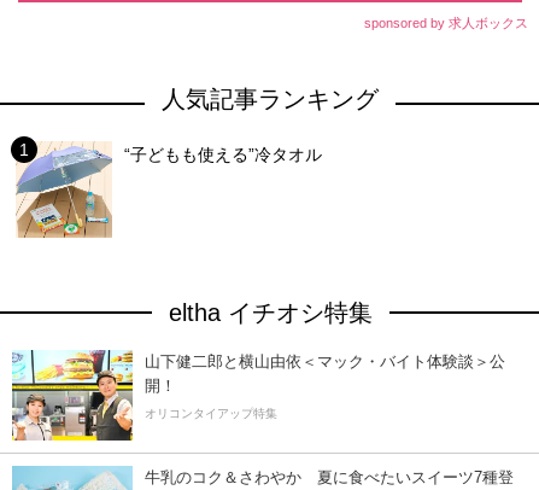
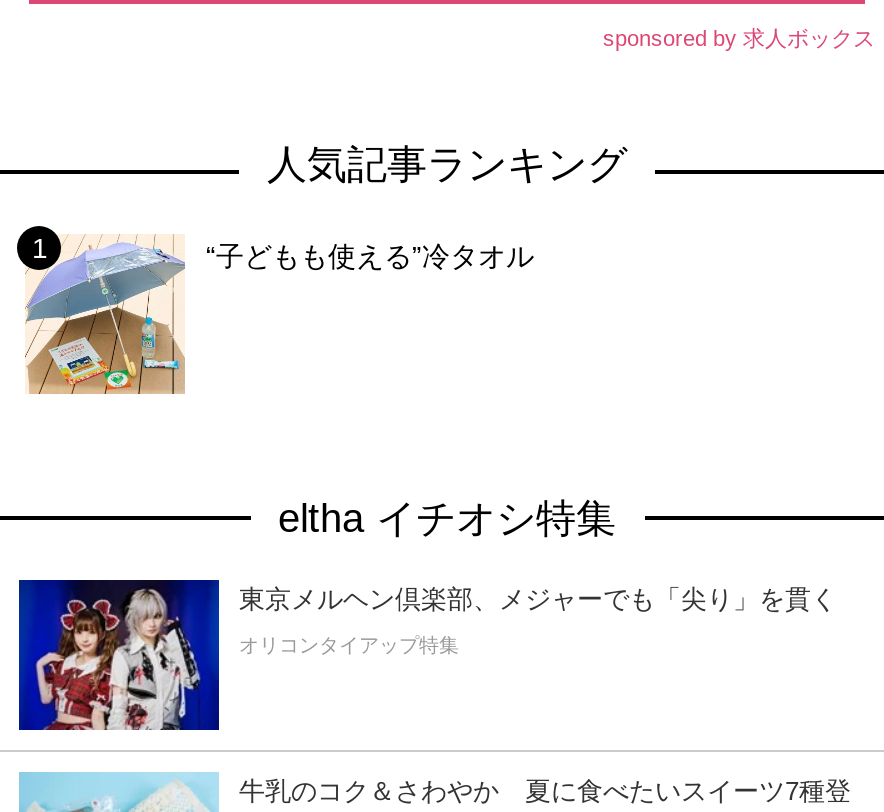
[11,349,505,442] [image] | 山下健二郎と横山由依＜マック・バイト体験談＞公 | 開！ -> [17,578,837,732] [image] | 東京メルヘン倶楽部、メジャーでも「尖り」を貫く
moved [145,407,277,420] -> [239,634,459,656]: オリコンタイアップ特集

